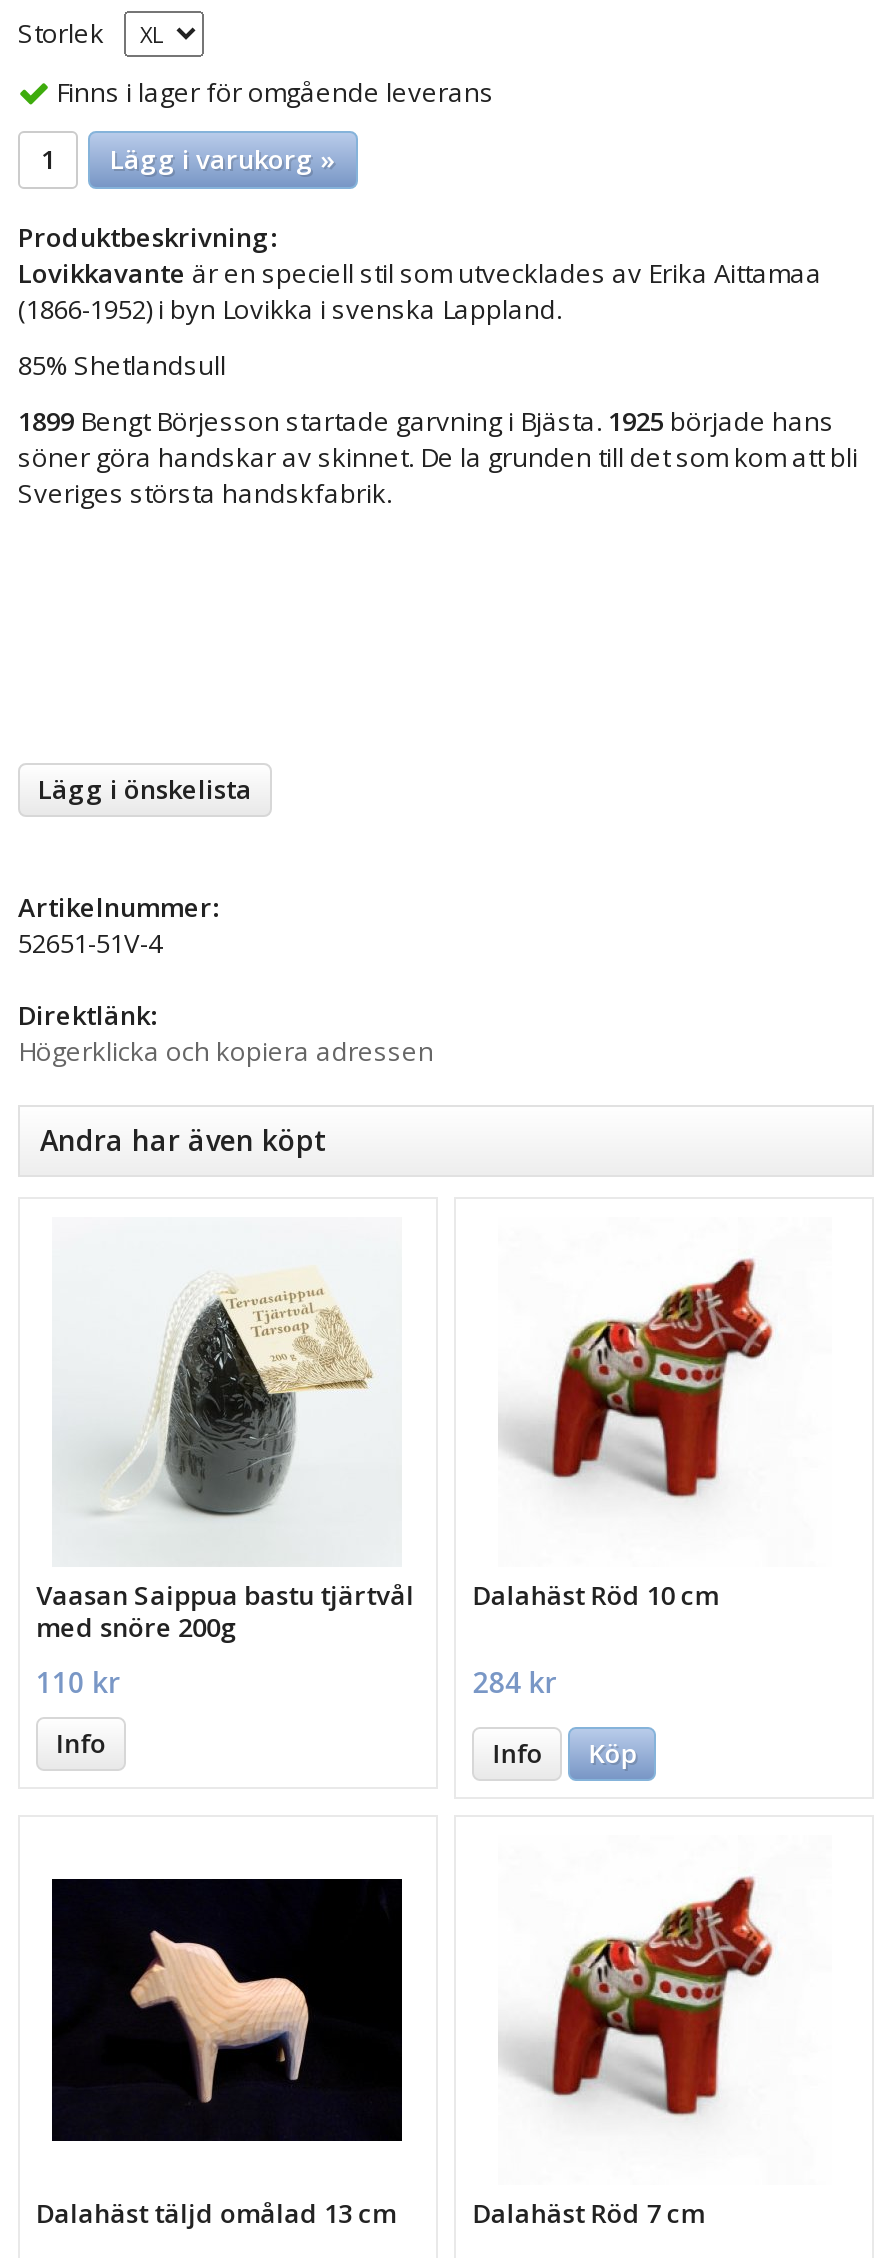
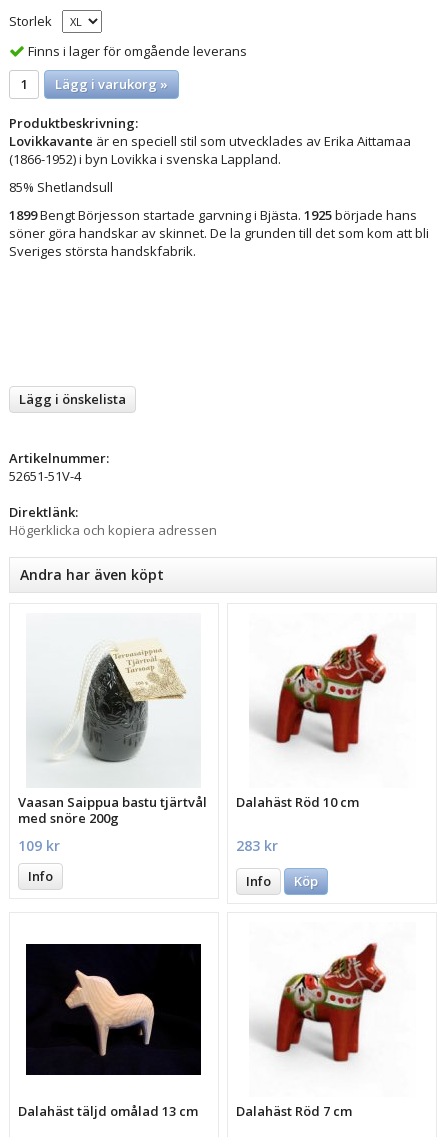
[36,1662,120,1700] 110 kr -> [18,835,60,854] 109 kr
[473,1662,557,1700] 284 kr -> [236,835,278,854] 283 kr

